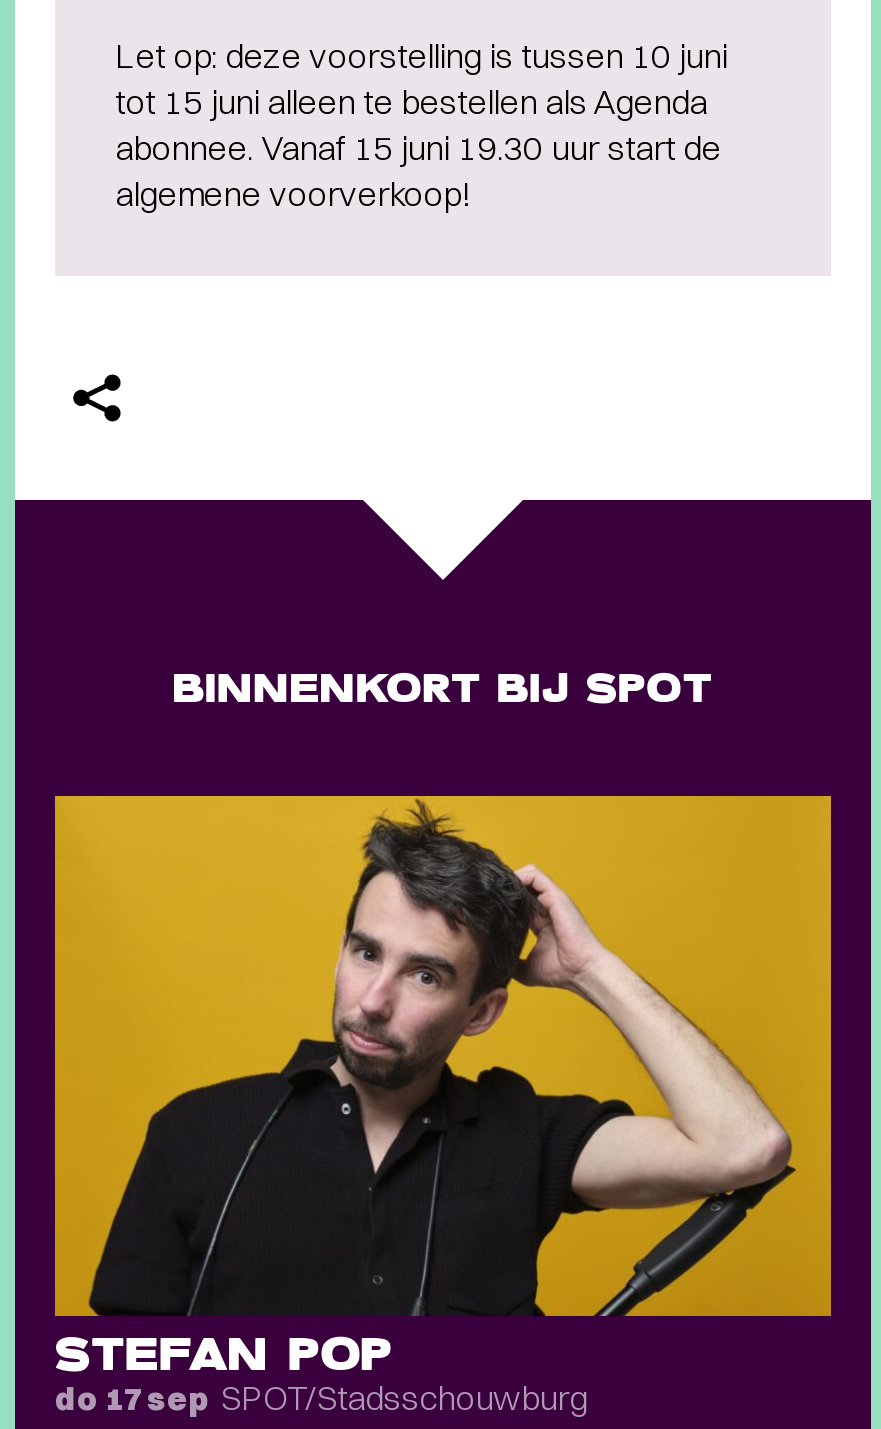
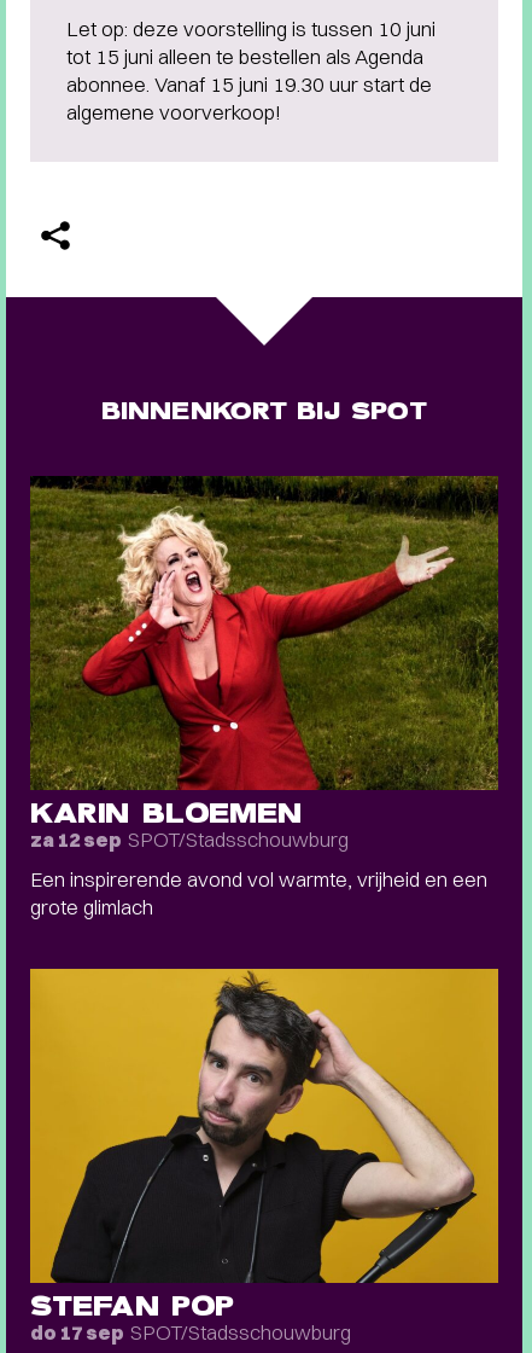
none -> [30,476,498,919] [image] | KARIN BLOEMEN | za 12 sep SPOT/Stadsschouwburg | Een inspirerende avond vol warmte, vrijheid en een | grote glimlach

